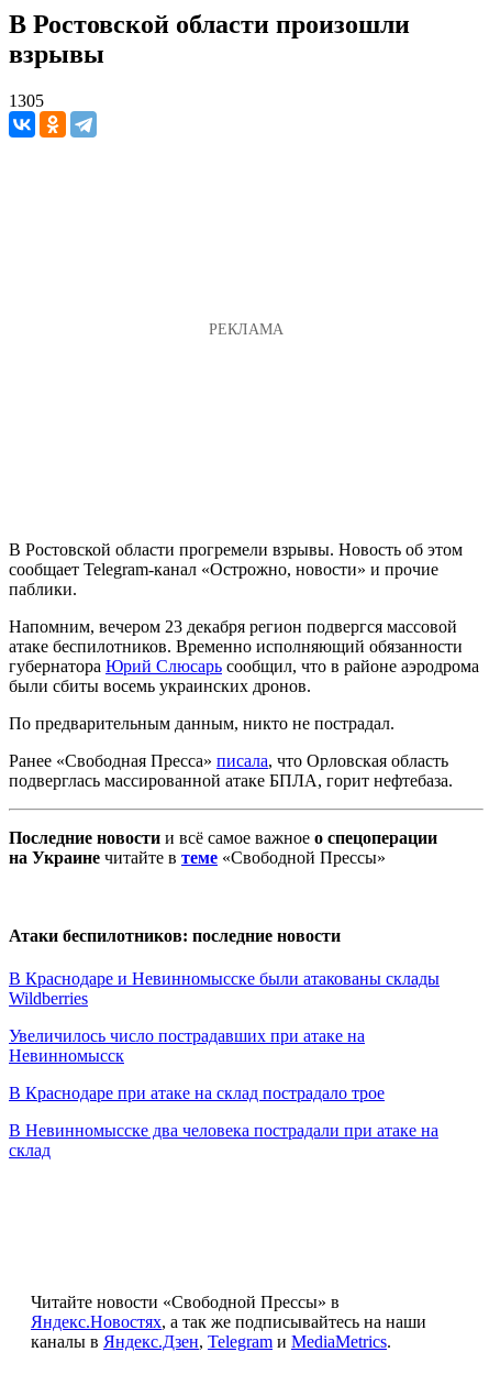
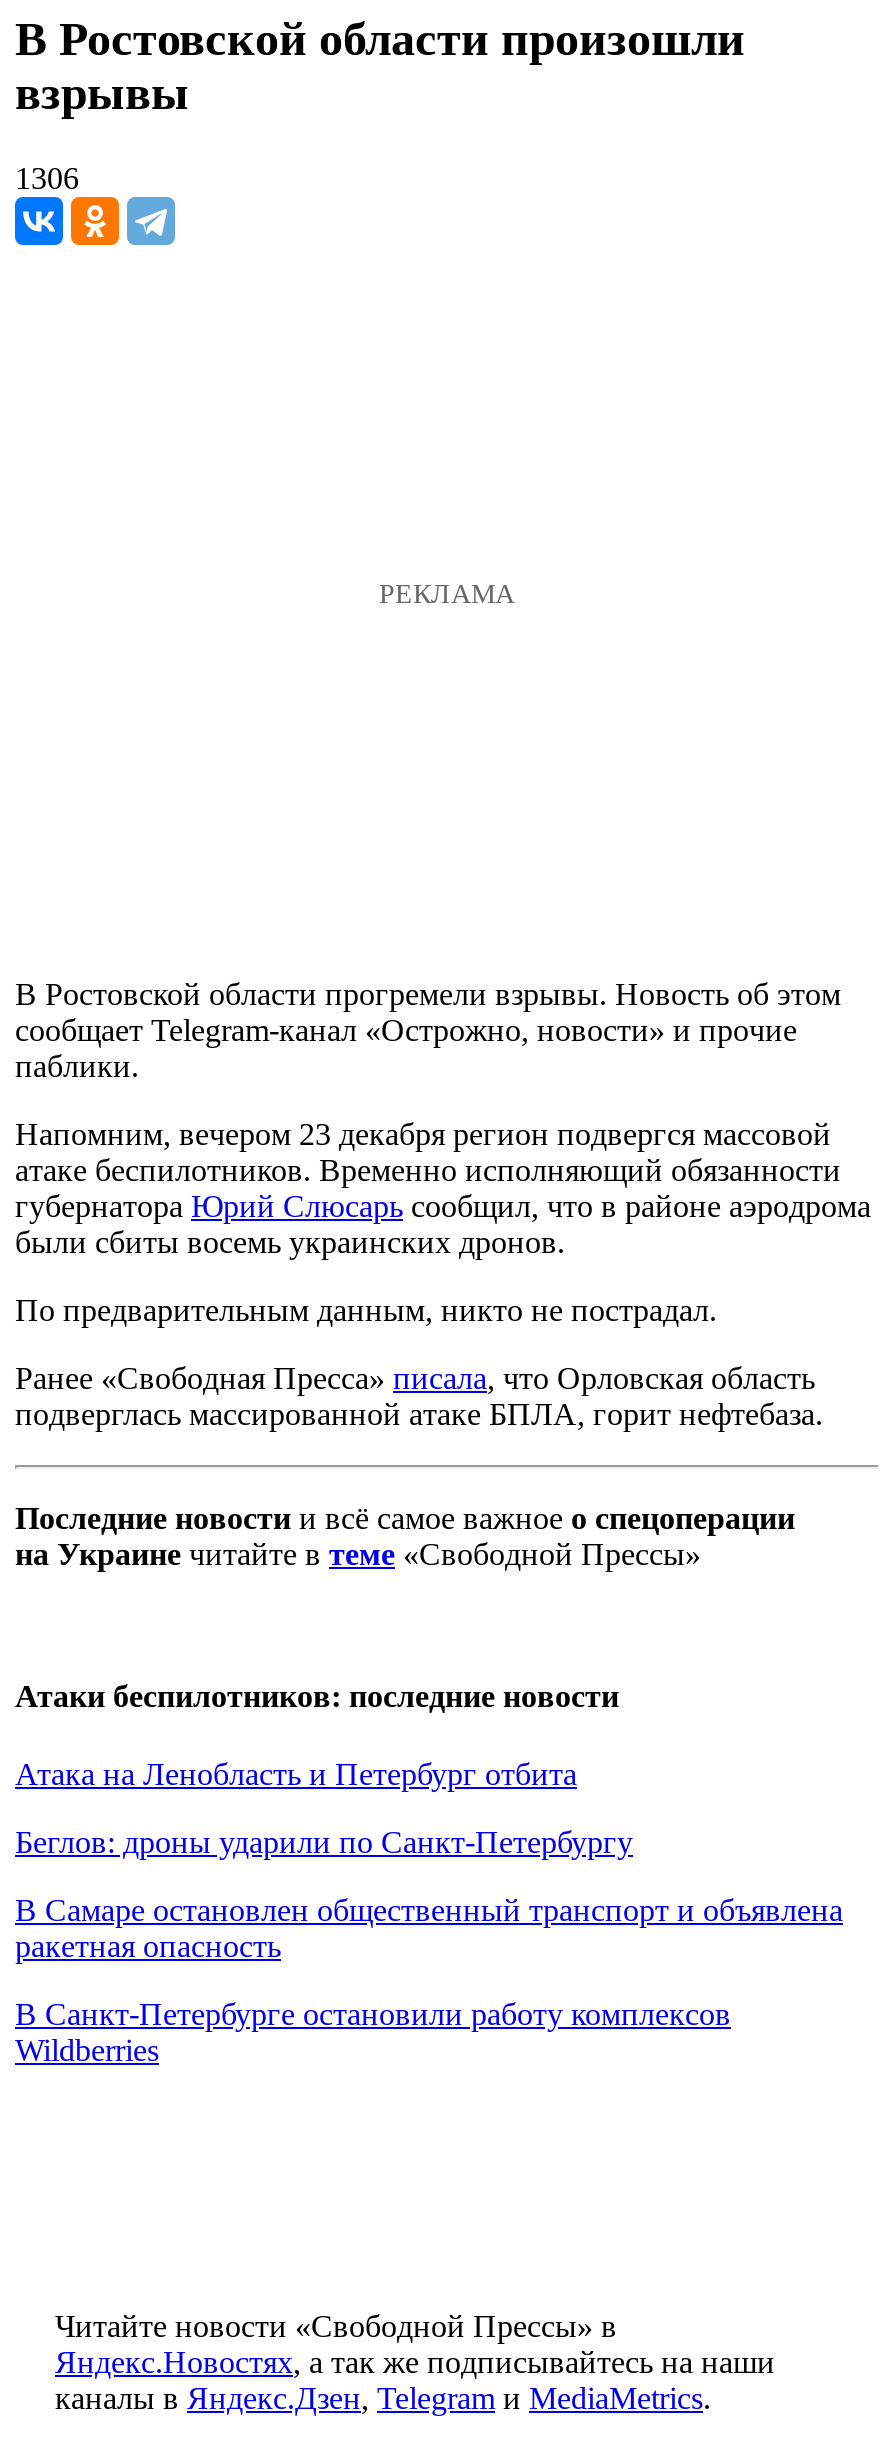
[9,91,44,110] 1305 -> [15,161,79,195] 1306
[9,970,440,988] В Краснодаре и Невинномысске были атакованы склады -> [15,1758,843,2032] Атака на Ленобласть и Петербург отбита | Беглов: дроны ударили по Санкт-Петербургу | В Самаре остановлен общественный транспорт и объявлена | ракетная опасность | В Санкт-Петербурге остановили работу комплексов
moved [9,989,88,1008] -> [15,2034,159,2068]: Wildberries
[9,1027,438,1160] Увеличилось число пострадавших при атаке на | Невинномысск | В Краснодаре при атаке на склад пострадало трое | В Невинномысске два человека пострадали при атаке на | склад -> none

